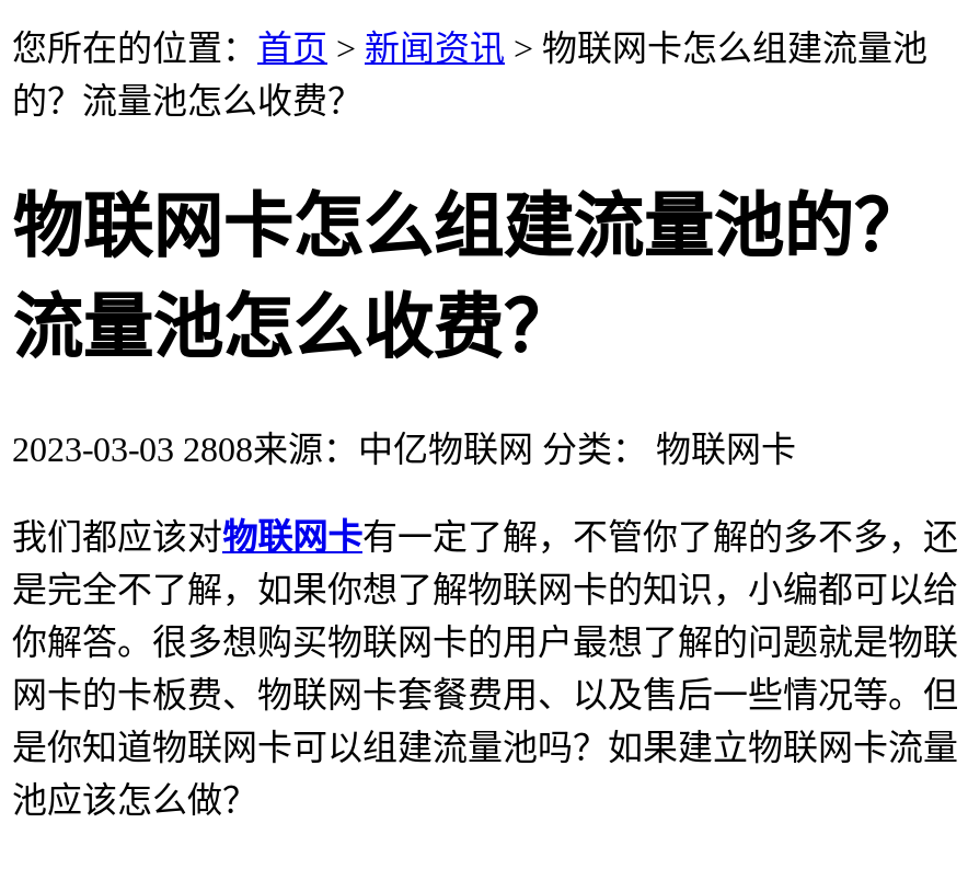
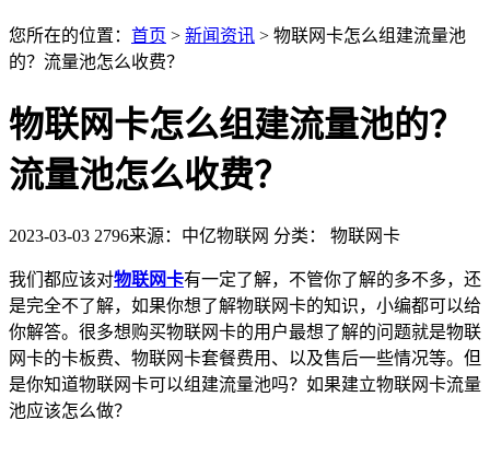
[12,430,796,468] 2023-03-03 2808来源：中亿物联网 分类： 物联网卡 -> [9,226,400,245] 2023-03-03 2796来源：中亿物联网 分类： 物联网卡

